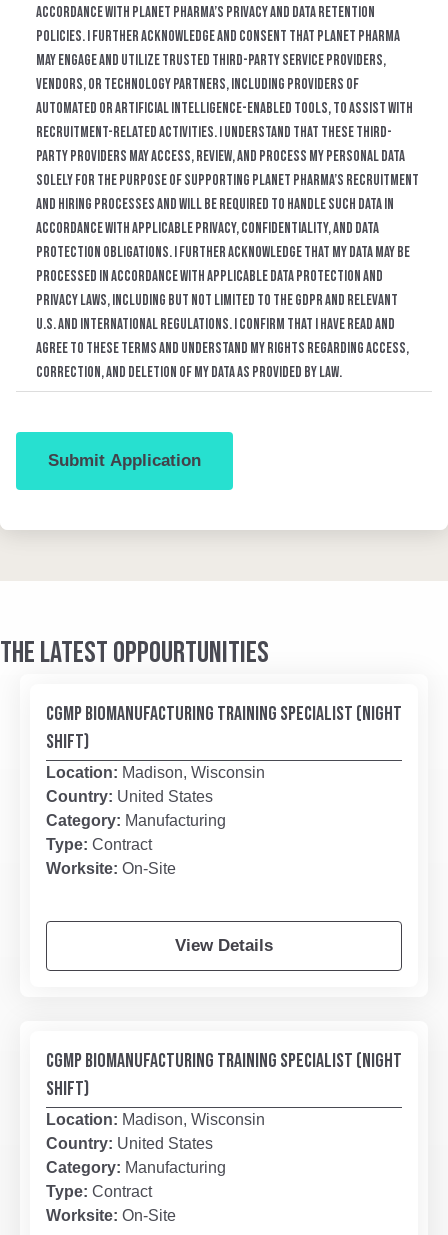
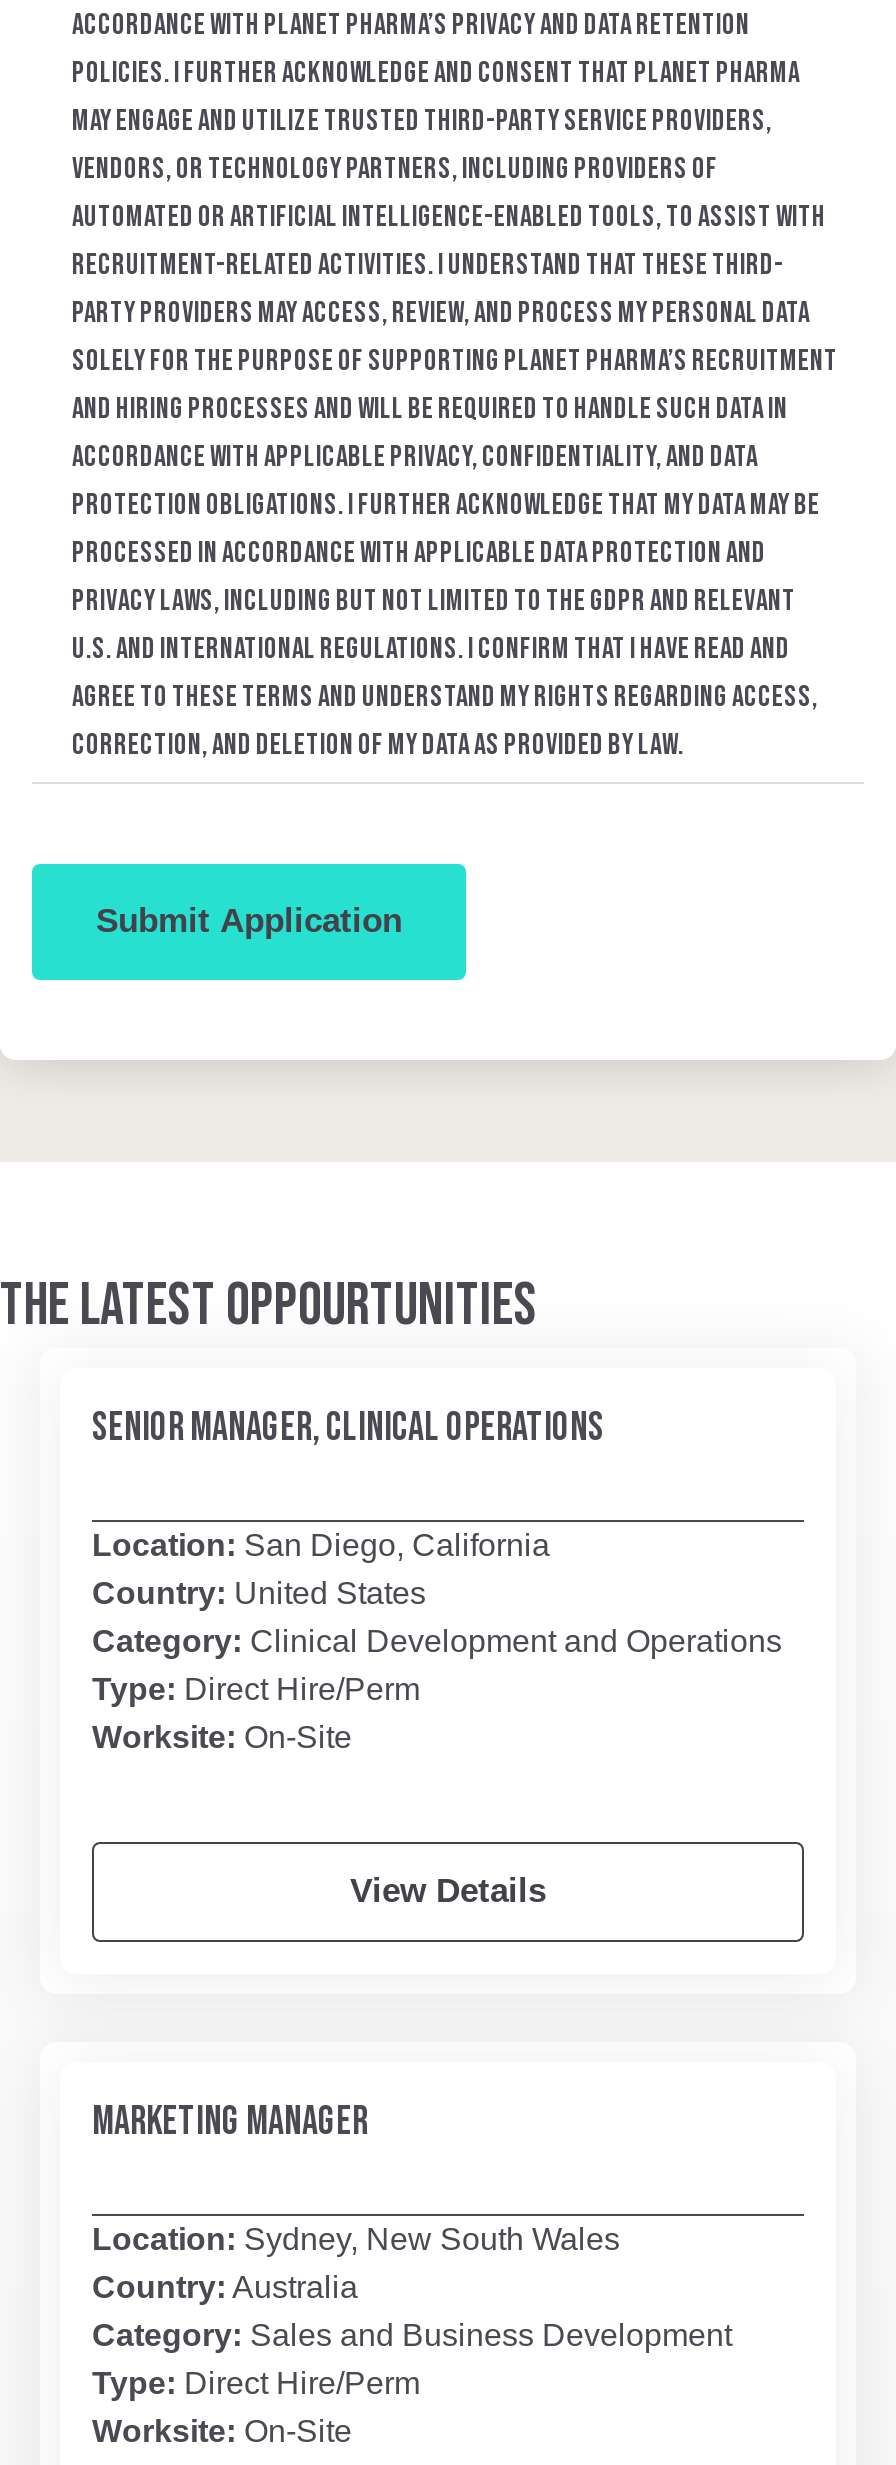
[46,702,402,781] CGMP BIOMANUFACTURING TRAINING SPECIALIST (NIGHT | SHIFT) | Location: Madison, Wisconsin -> [92,1404,604,1562] SENIOR MANAGER, CLINICAL OPERATIONS | Location: San Diego, California
[46,812,226,853] Category: Manufacturing | Type: Contract -> [92,1624,782,1706] Category: Clinical Development and Operations | Type: Direct Hire/Perm
[46,1049,402,1200] CGMP BIOMANUFACTURING TRAINING SPECIALIST (NIGHT | SHIFT) | Location: Madison, Wisconsin | Country: United States | Category: Manufacturing | Type: Contract -> [92,2098,732,2400] MARKETING MANAGER | Location: Sydney, New South Wales | Country: Australia | Category: Sales and Business Development | Type: Direct Hire/Perm

